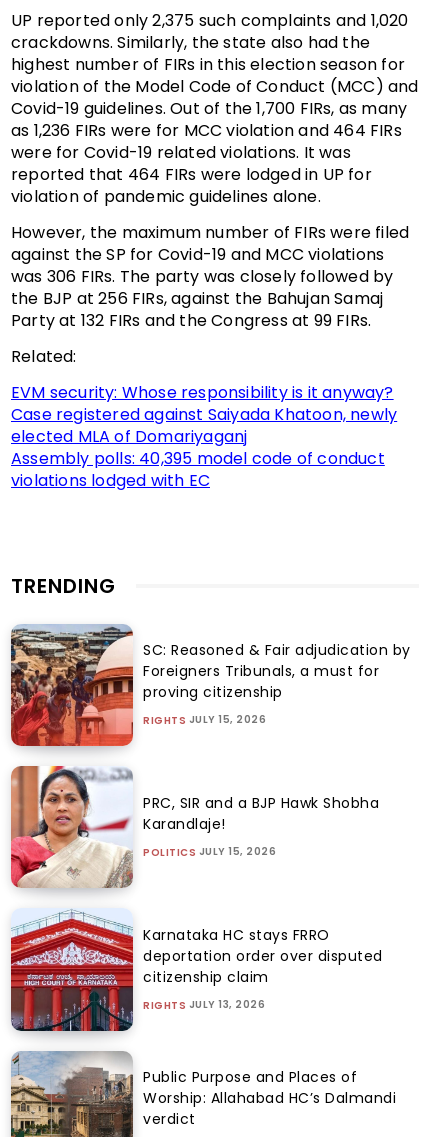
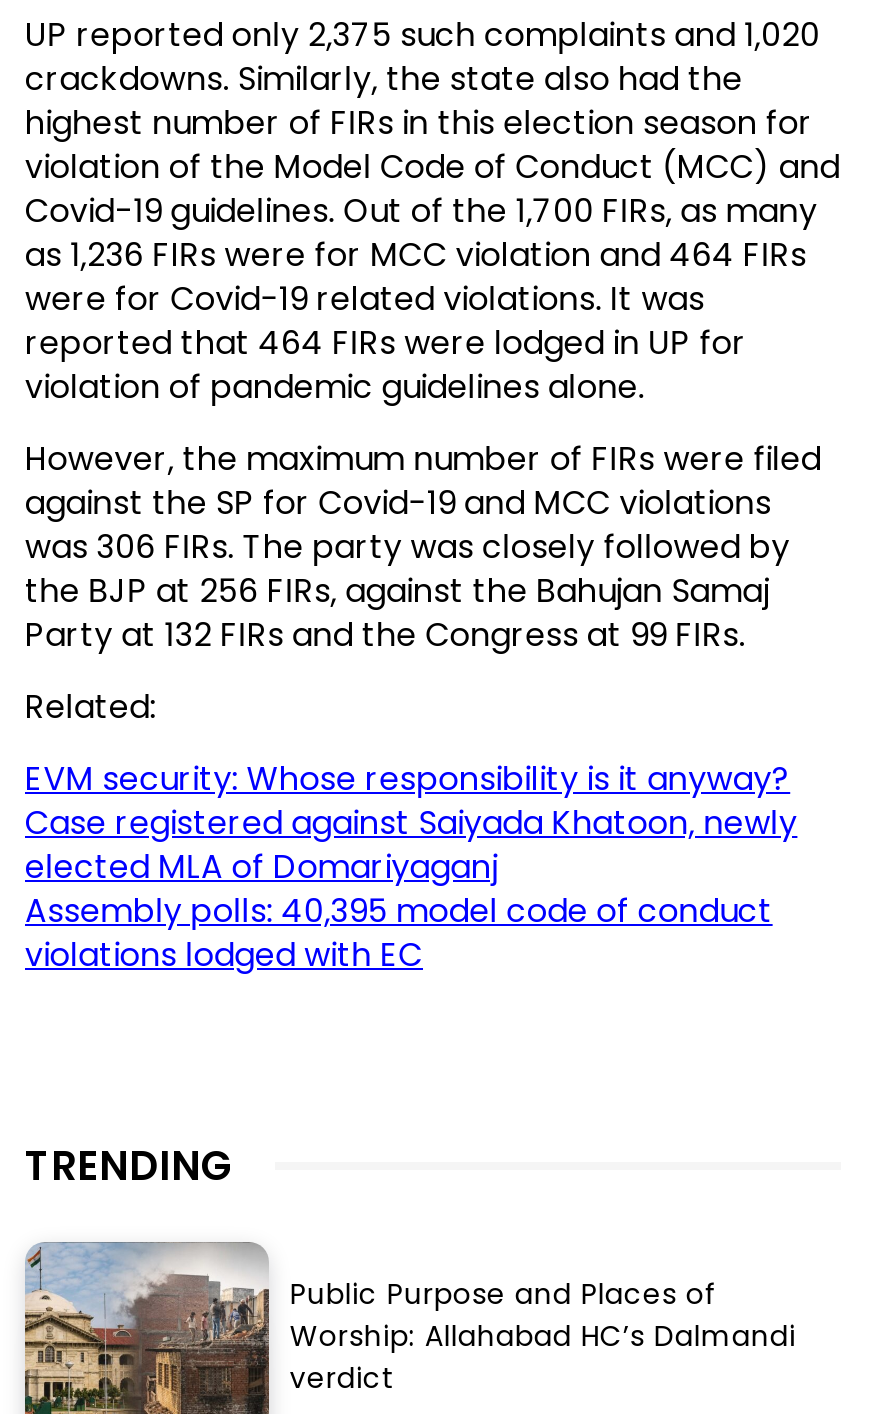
[10,624,411,753] [image] | SC: Reasoned & Fair adjudication by | Foreigners Tribunals, a must for | proving citizenship | RIGHTS JULY 15, 2026 -> none
[10,765,379,895] [image] | PRC, SIR and a BJP Hawk Shobha | Karandlaje! | POLITICS JULY 15, 2026 -> none
[10,909,383,1038] [image] | Karnataka HC stays FRRO | deportation order over disputed | citizenship claim | RIGHTS JULY 13, 2026 -> none

